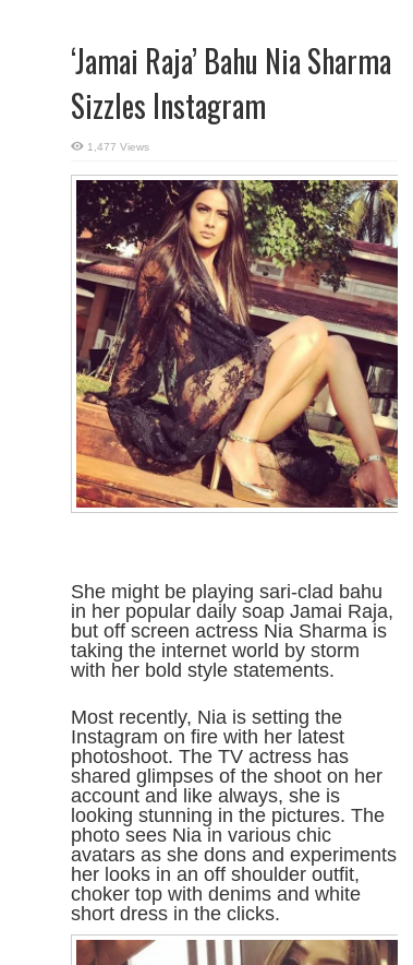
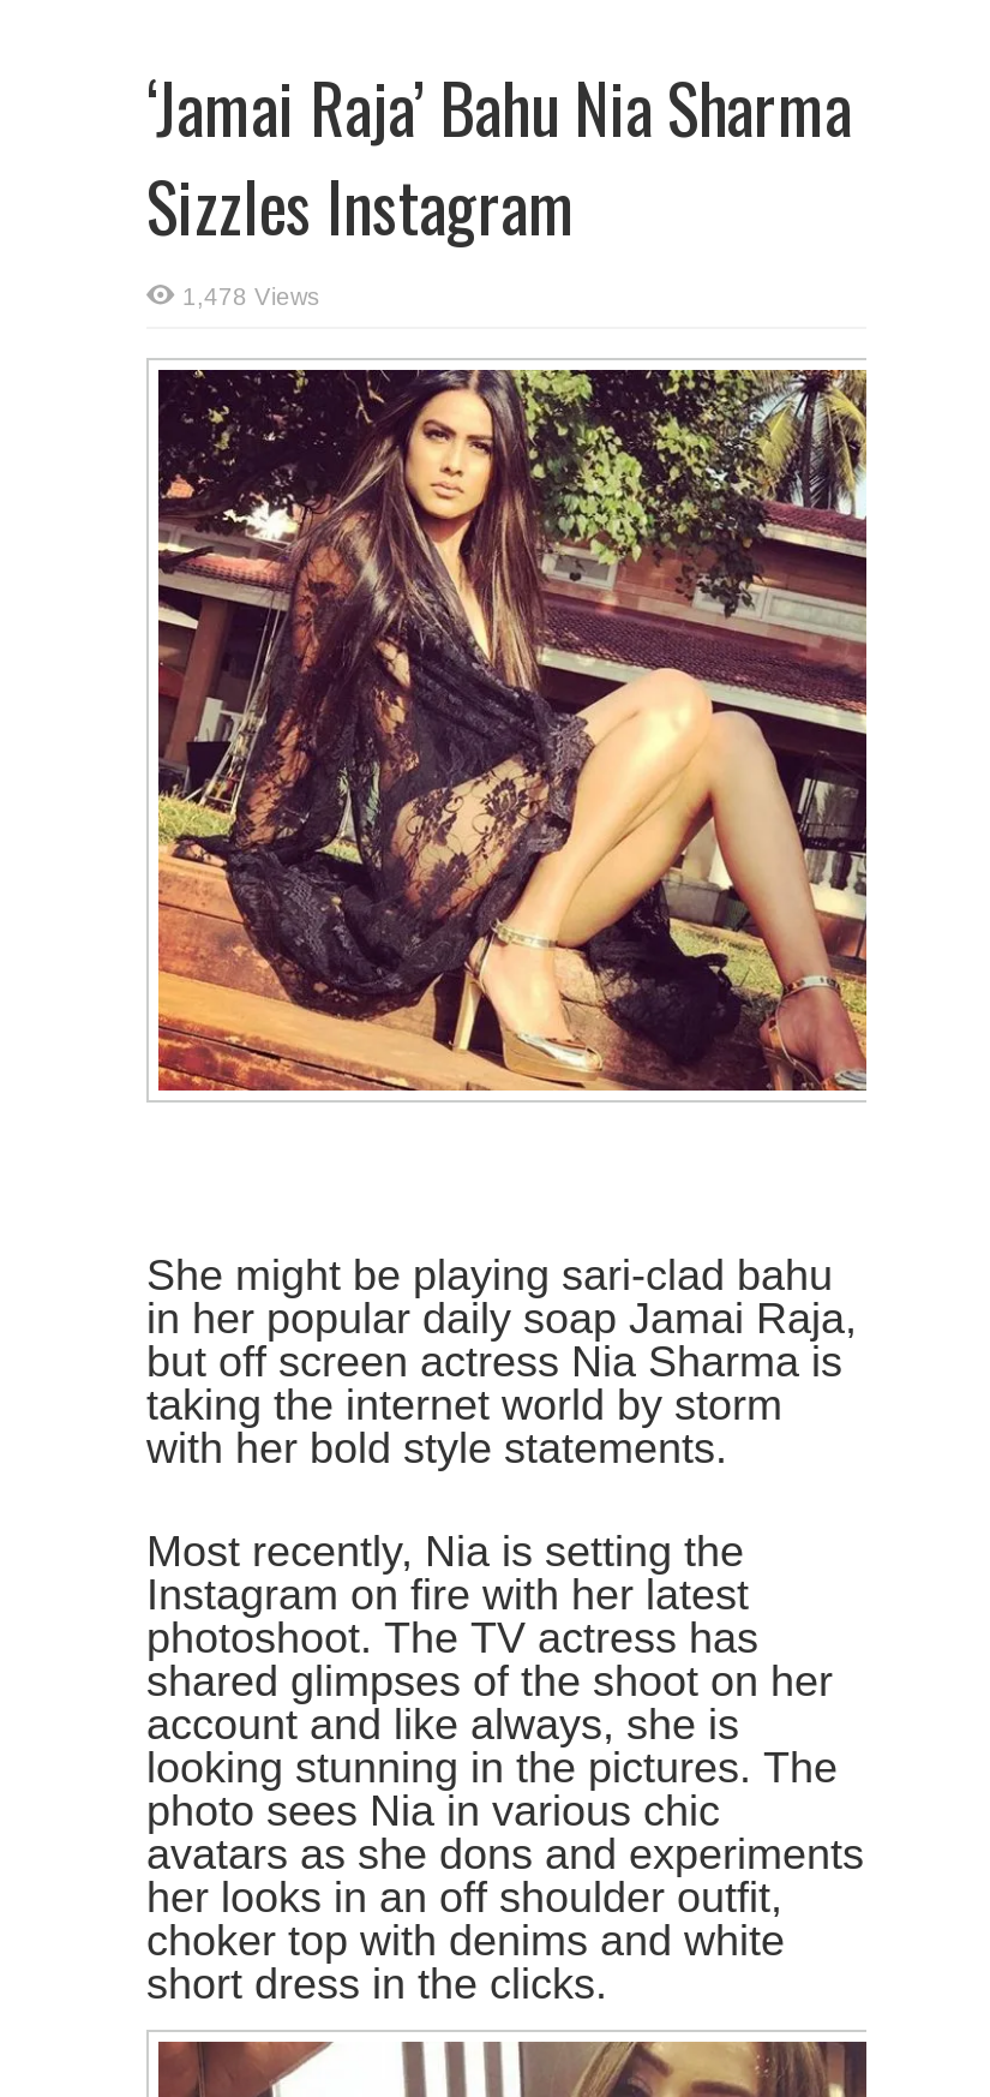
[87,141,149,153] 1,477 Views -> [182,283,319,310] 1,478 Views

